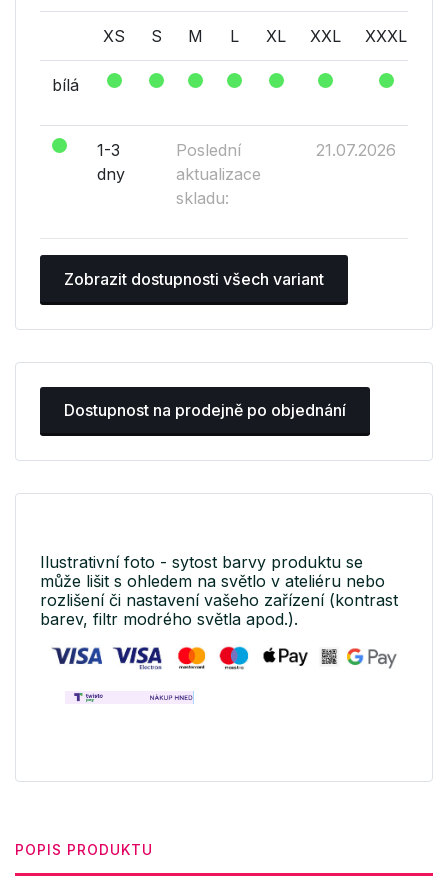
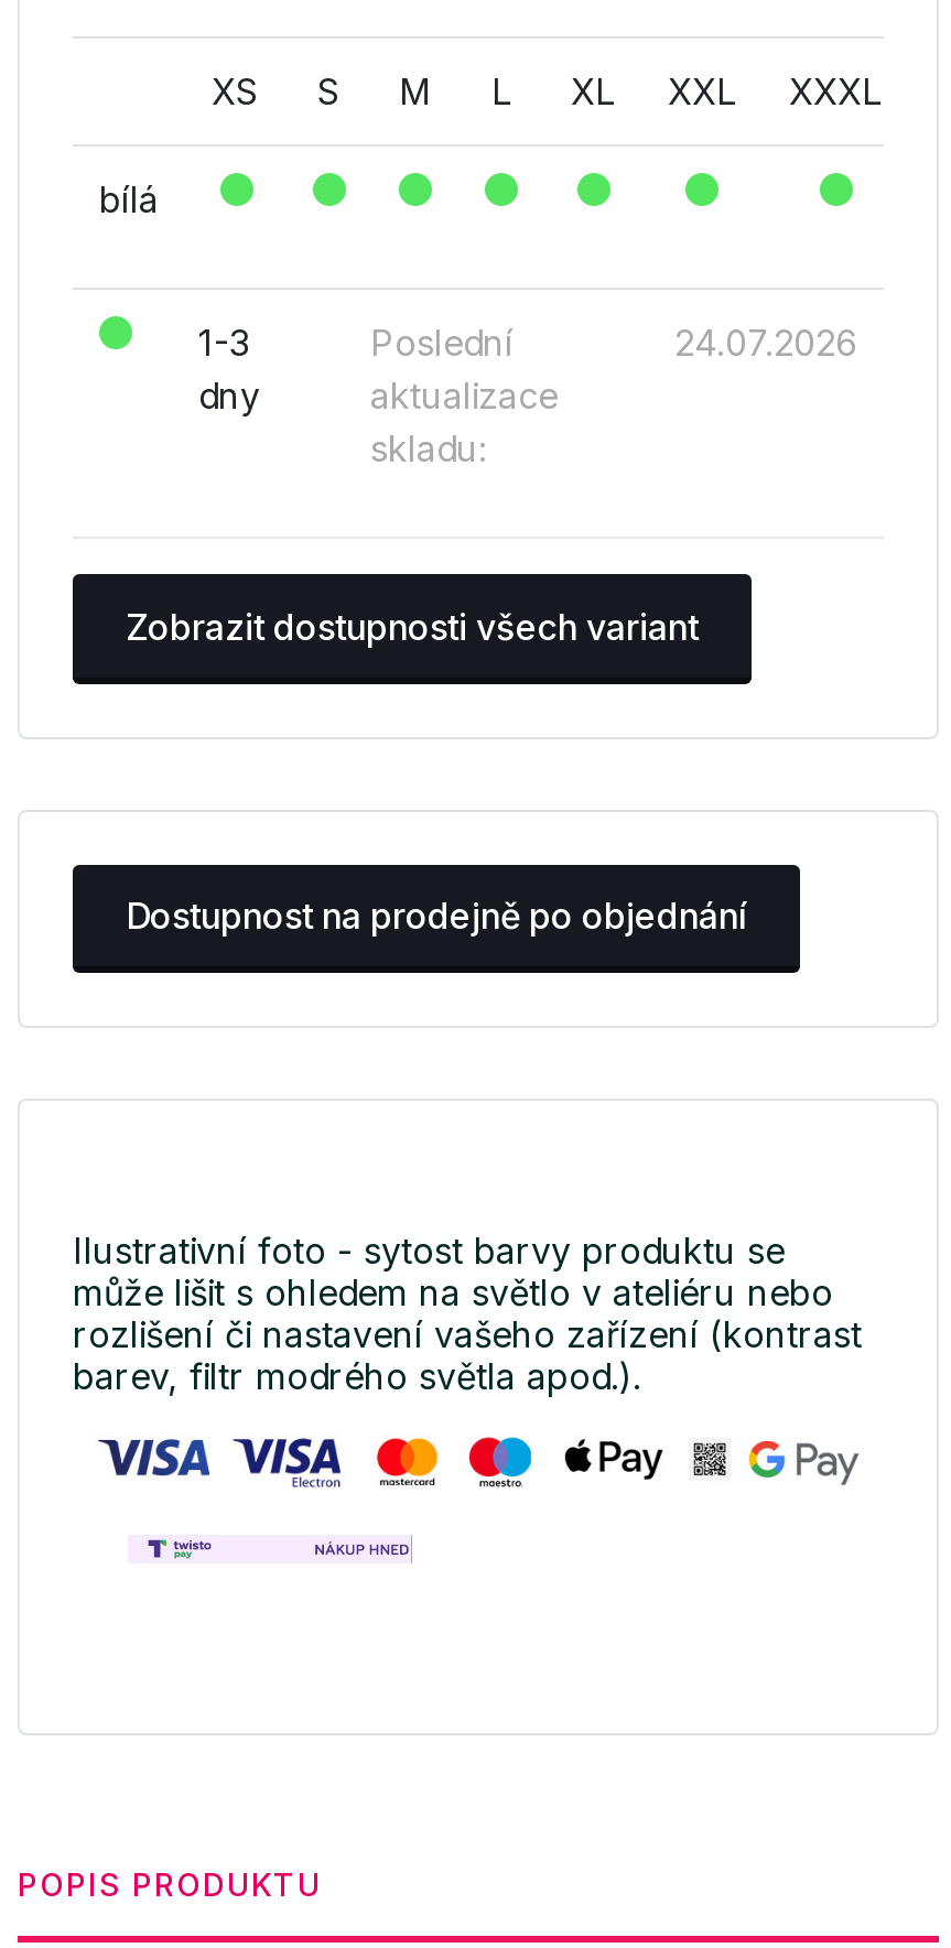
[316,140,396,160] 21.07.2026 -> [674,321,857,365] 24.07.2026

